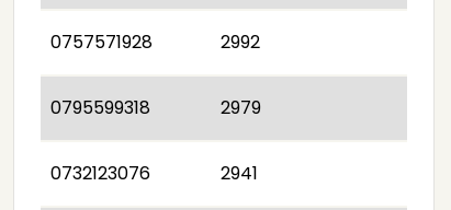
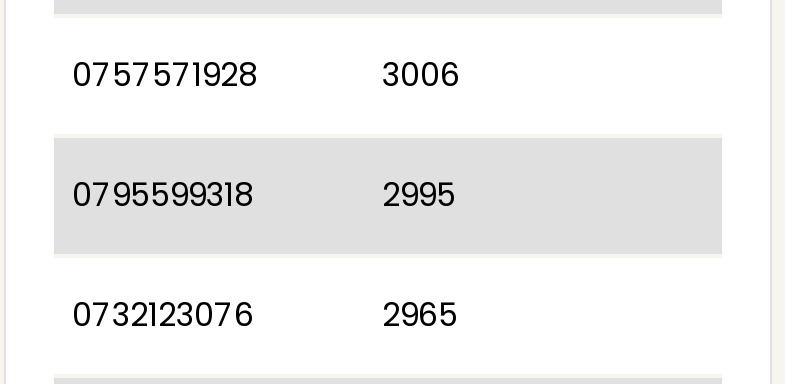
[221,30,260,55] 2992 -> [382,52,460,98] 3006
[221,95,261,120] 2979 -> [382,172,456,218] 2995
[221,161,258,186] 2941 -> [382,292,458,338] 2965

